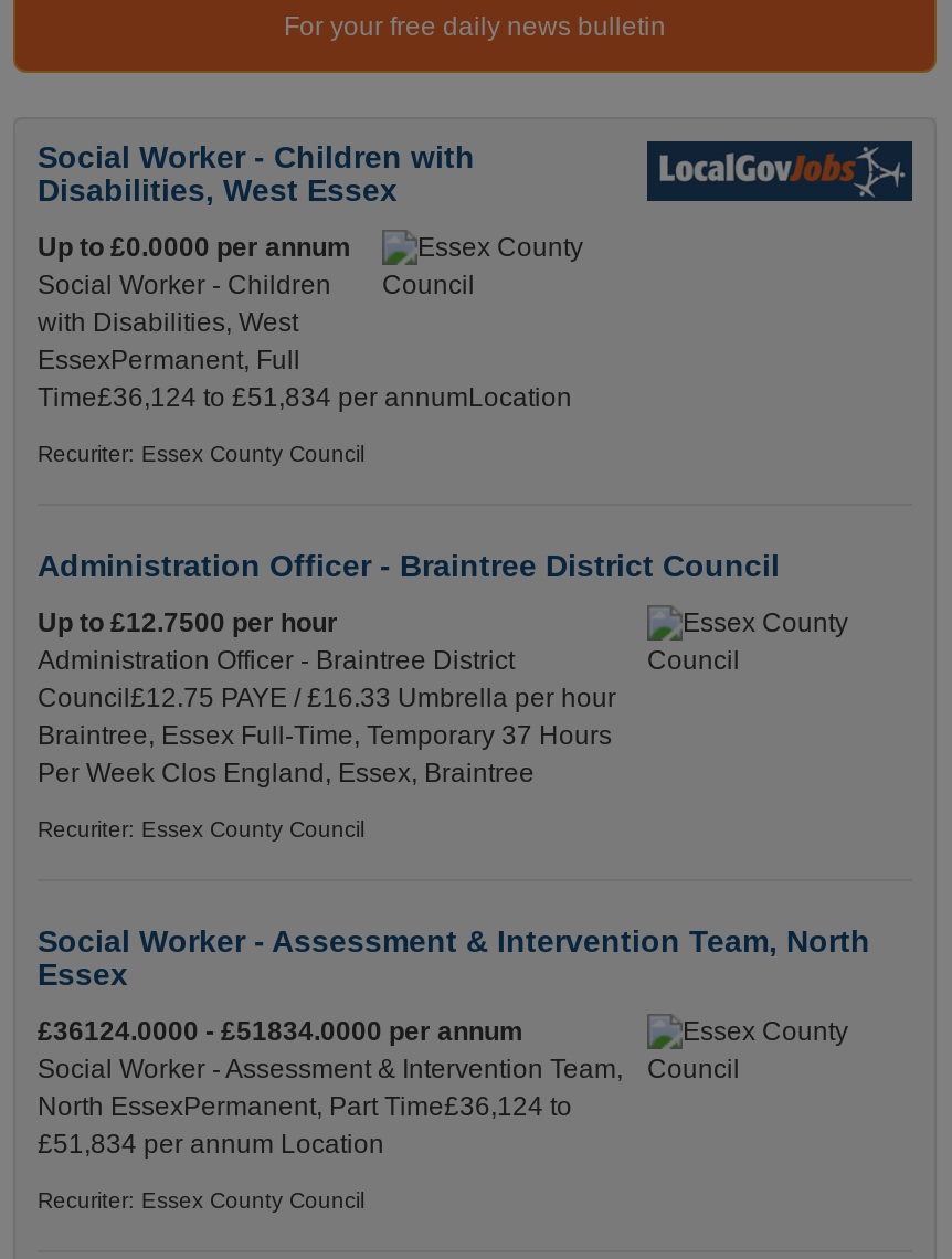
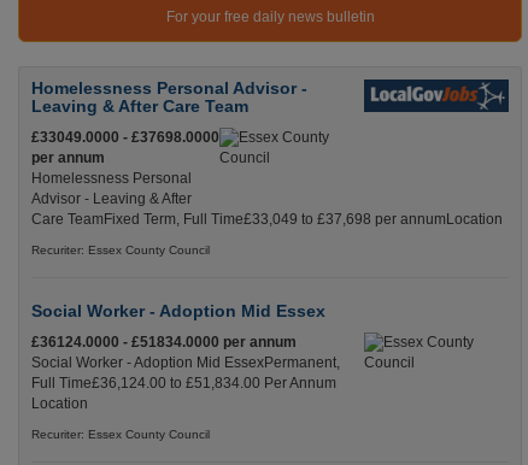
[38,139,475,208] Social Worker - Children with | Disabilities, West Essex -> [31,78,307,116] Homelessness Personal Advisor - | Leaving & After Care Team
[38,232,572,413] Up to £0.0000 per annum | Social Worker - Children | with Disabilities, West | EssexPermanent, Full | Time£36,124 to £51,834 per annumLocation -> [31,129,503,228] £33049.0000 - £37698.0000 | per annum | Homelessness Personal | Advisor - Leaving & After | Care TeamFixed Term, Full Time£33,049 to £37,698 per annumLocation
[38,548,870,992] Administration Officer - Braintree District Council | Up to £12.7500 per hour | Administration Officer - Braintree District | Council£12.75 PAYE / £16.33 Umbrella per hour | Braintree, Essex Full-Time, Temporary 37 Hours | Per Week Clos England, Essex, Braintree | Recuriter: Essex County Council | Social Worker - Assessment & Intervention Team, North | Essex -> [31,301,325,320] Social Worker - Adoption Mid Essex
[38,1054,623,1160] Social Worker - Assessment & Intervention Team, | North EssexPermanent, Part Time£36,124 to | £51,834 per annum Location -> [31,354,340,412] Social Worker - Adoption Mid EssexPermanent, | Full Time£36,124.00 to £51,834.00 Per Annum | Location

